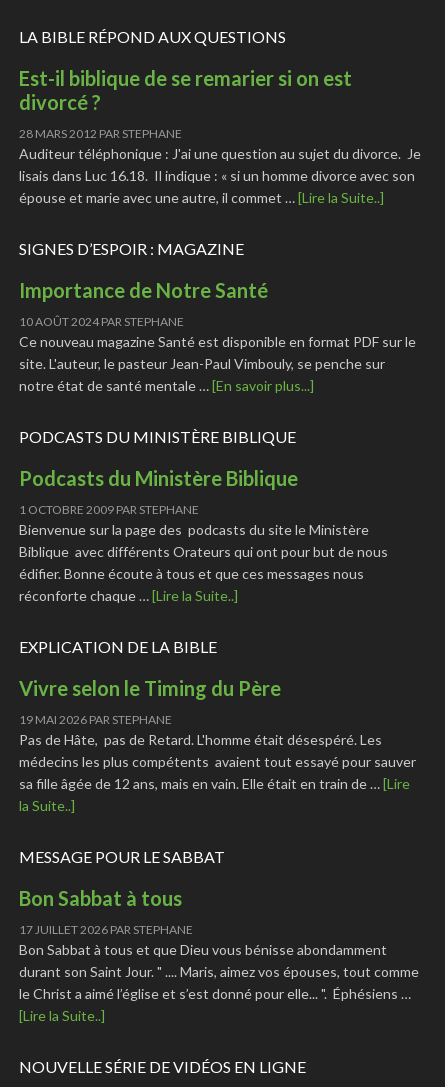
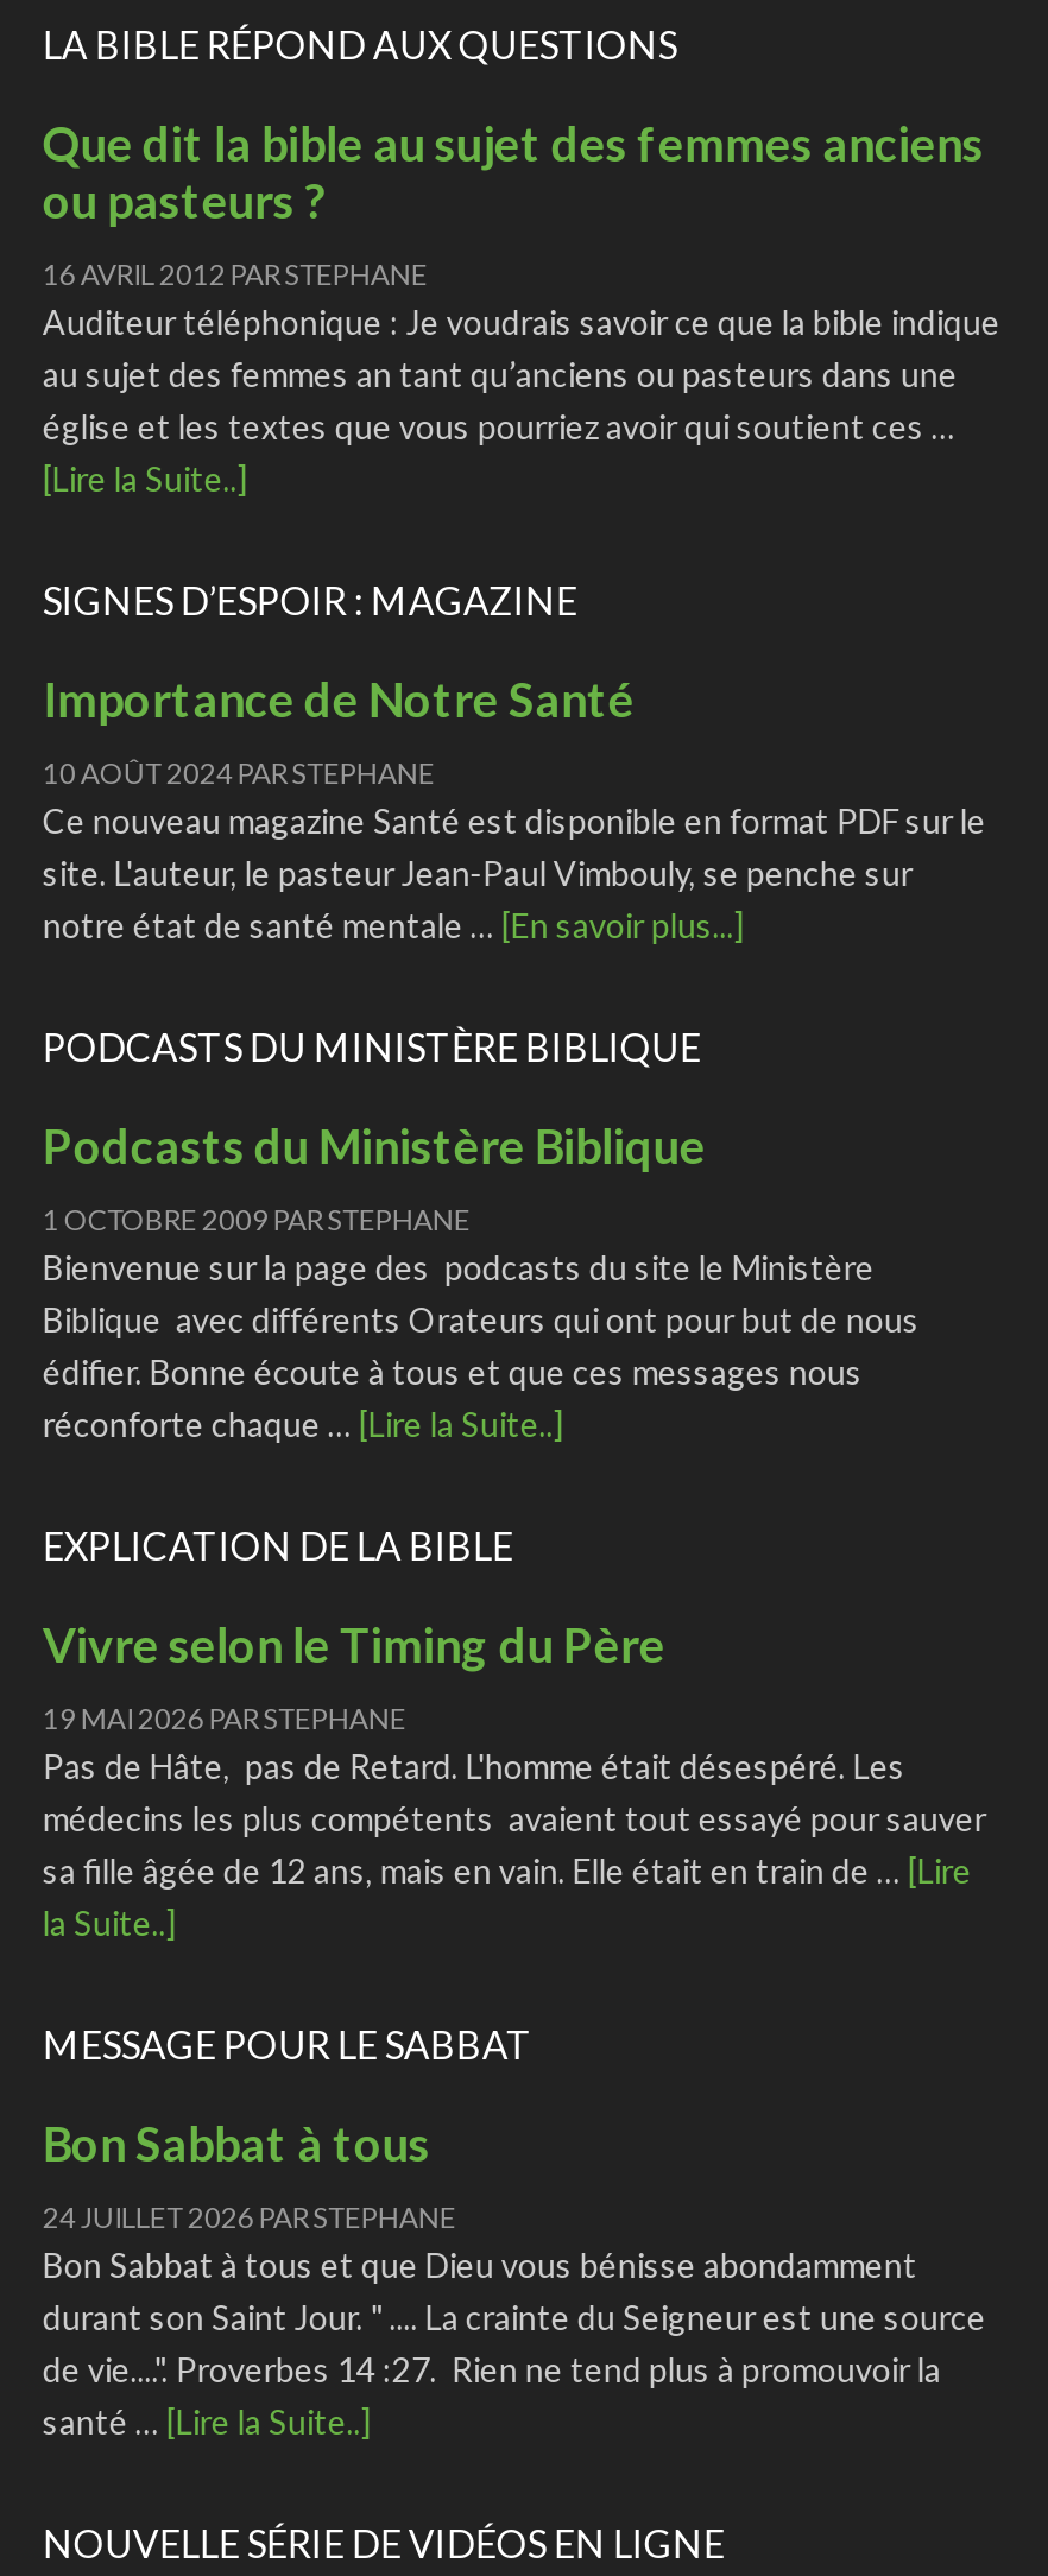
[19,66,352,114] Est-il biblique de se remarier si on est | divorcé ? -> [43,113,984,227] Que dit la bible au sujet des femmes anciens | ou pasteurs ?
[19,126,421,206] 28 MARS 2012 PAR STEPHANE | Auditeur téléphonique : J'ai une question au sujet du divorce. Je | lisais dans Luc 16.18. Il indique : « si un homme divorce avec son | épouse et marie avec une autre, il commet … [Lire la Suite..] -> [43,255,1000,498] 16 AVRIL 2012 PARSTEPHANE | Auditeur téléphonique : Je voudrais savoir ce que la bible indique | au sujet des femmes an tant qu’anciens ou pasteurs dans une | église et les textes que vous pourriez avoir qui soutient ces … | [Lire la Suite..]
[19,922,193,937] 17 JUILLET 2026 PARSTEPHANE -> [43,2198,456,2234] 24 JUILLET 2026 PARSTEPHANE
[19,963,419,1024] durant son Saint Jour. " .... Maris, aimez vos épouses, tout comme | le Christ a aimé l’église et s’est donné pour elle... ". Éphésiens … | [Lire la Suite..] -> [43,2296,986,2441] durant son Saint Jour. " .... La crainte du Seigneur est une source | de vie....". Proverbes 14 :27. Rien ne tend plus à promouvoir la | santé … [Lire la Suite..]

